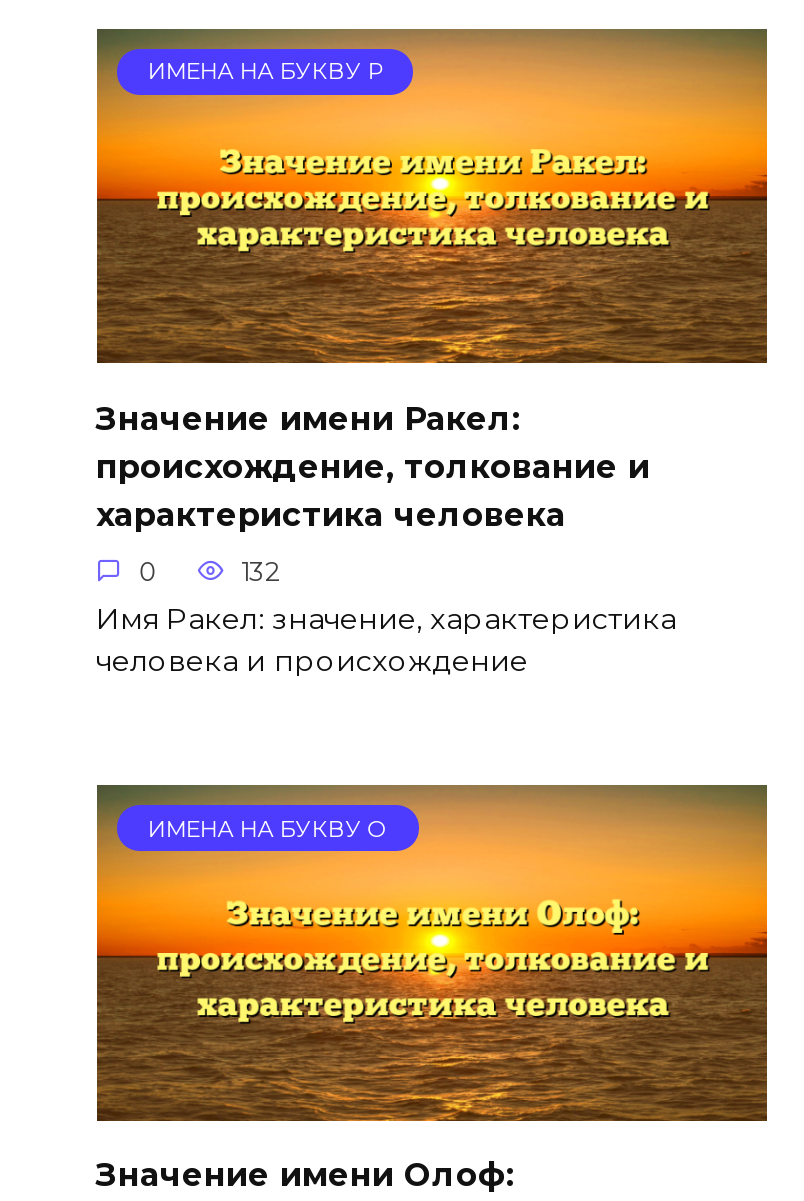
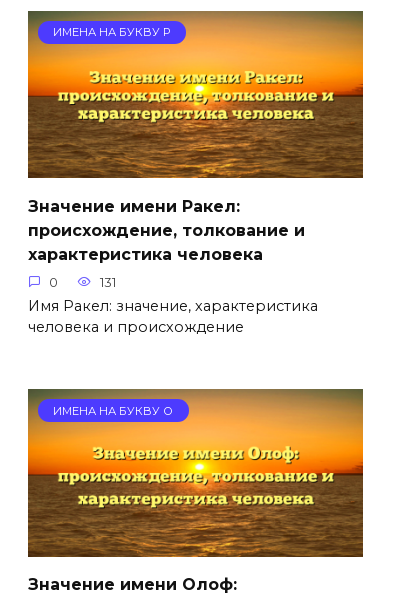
[241,557,279,587] 132 -> [100,275,116,290] 131

